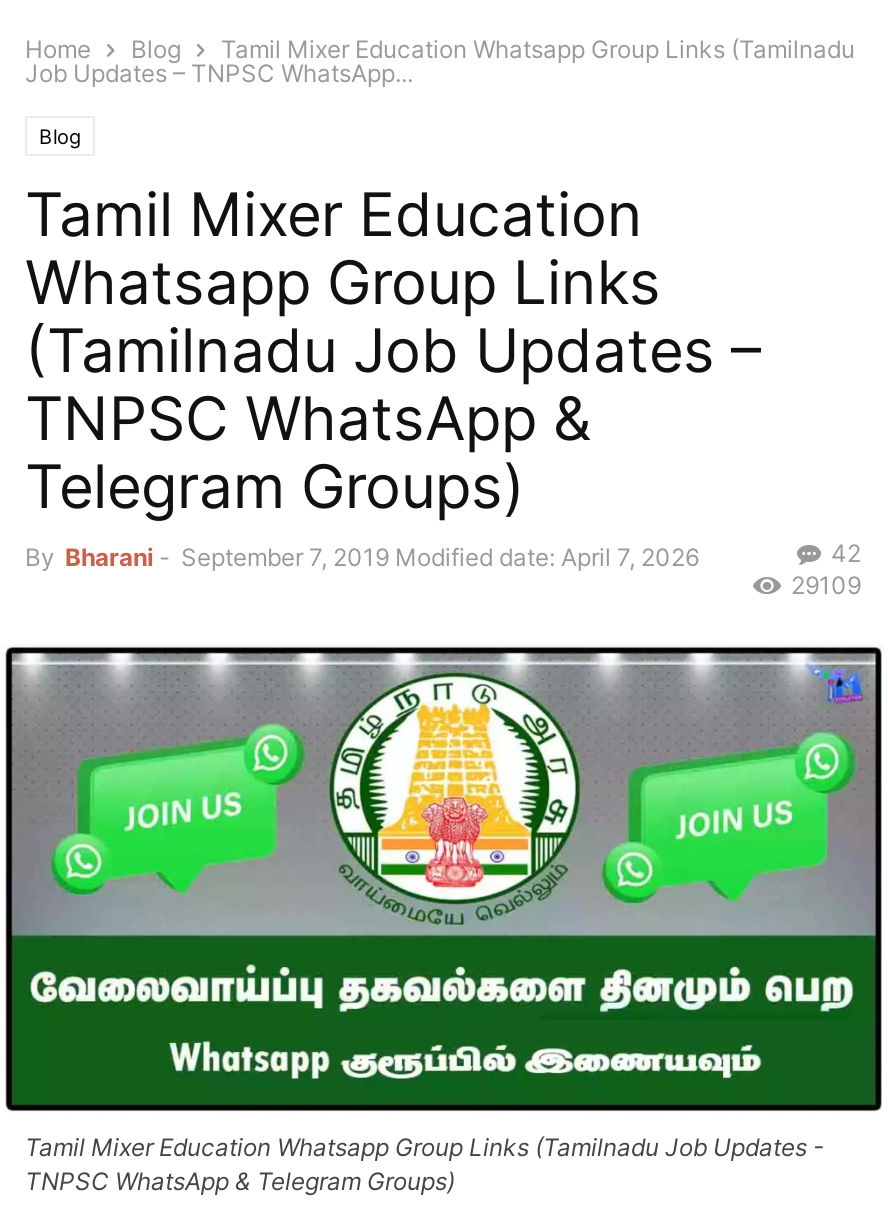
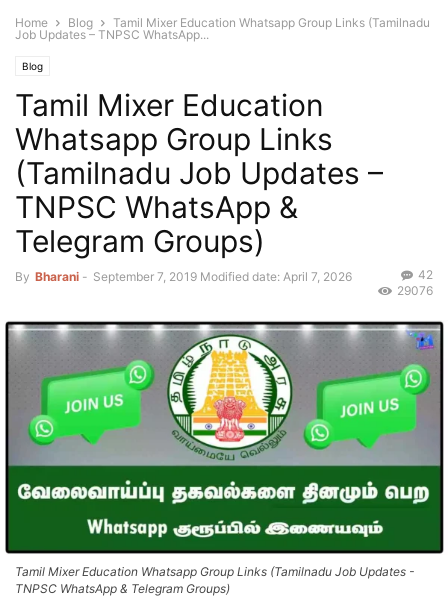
[791,570,861,600] 29109 -> [397,283,433,298] 29076

